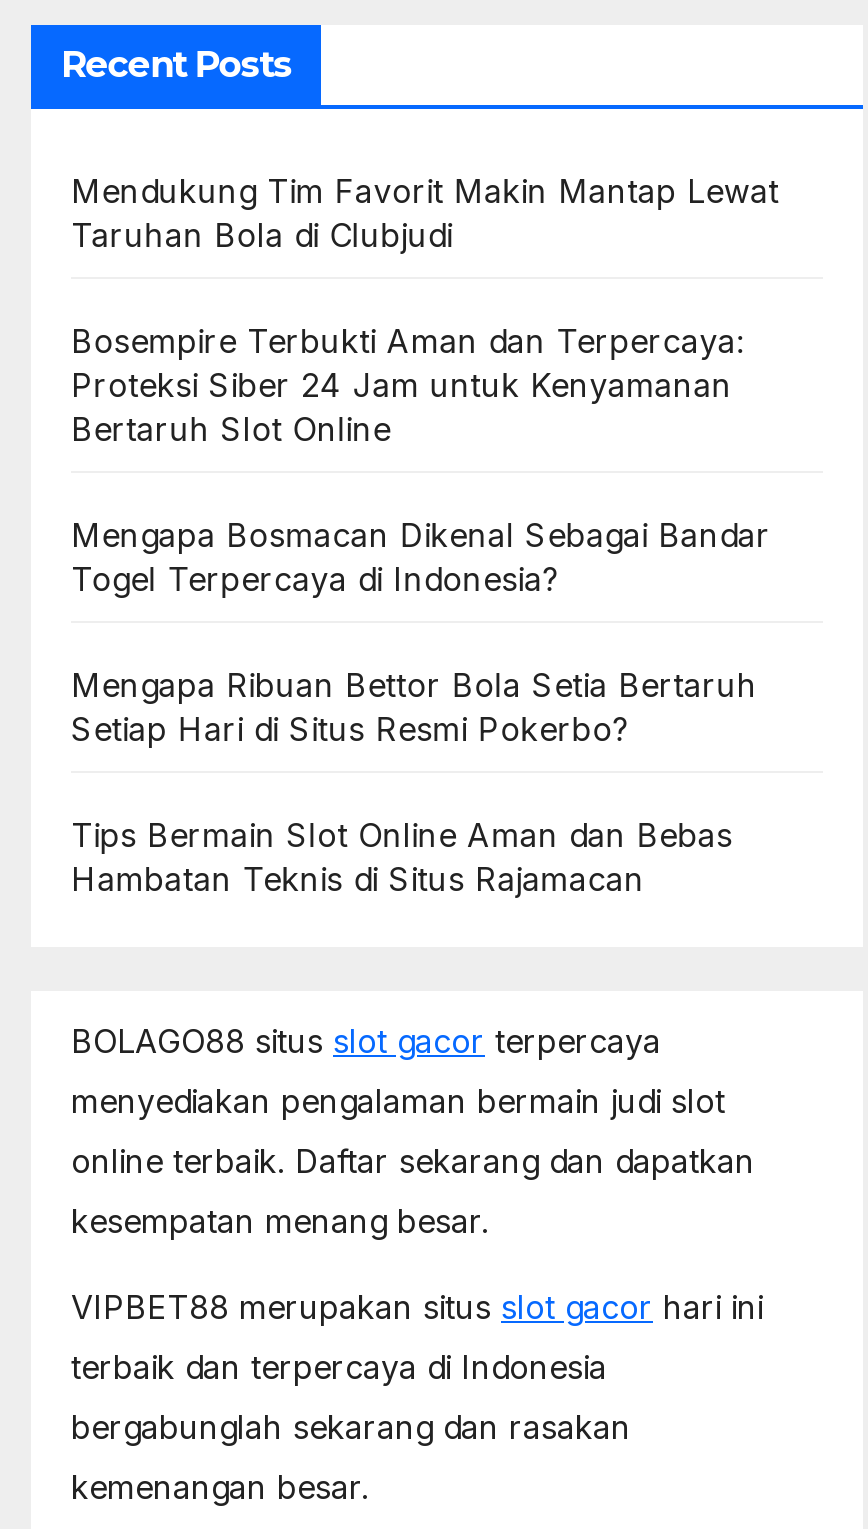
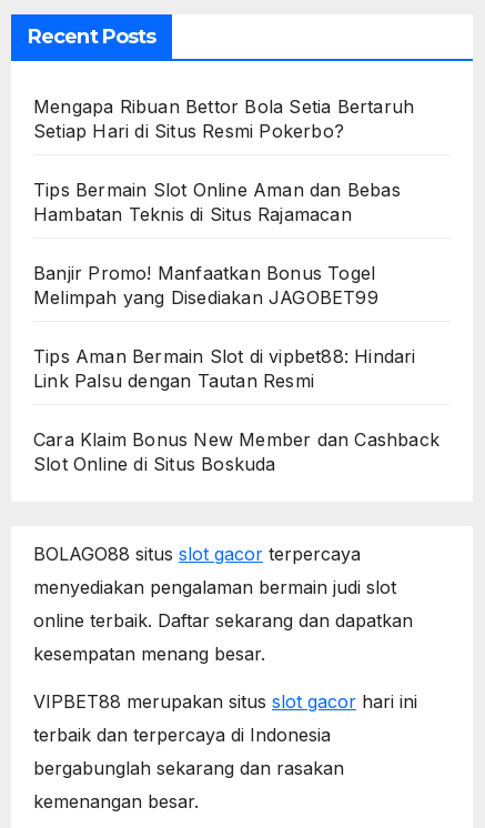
[71,171,779,599] Mendukung Tim Favorit Makin Mantap Lewat | Taruhan Bola di Clubjudi | Bosempire Terbukti Aman dan Terpercaya: | Proteksi Siber 24 Jam untuk Kenyamanan | Bertaruh Slot Online | Mengapa Bosmacan Dikenal Sebagai Bandar | Togel Terpercaya di Indonesia? -> none
moved [71,665,757,899] -> [33,95,414,225]: Mengapa Ribuan Bettor Bola Setia Bertaruh | Setiap Hari di Situs Resmi Pokerbo? | Tips Bermain Slot Online Aman dan Bebas | Hambatan Teknis di Situs Rajamacan
none -> [33,262,439,475] Banjir Promo! Manfaatkan Bonus Togel | Melimpah yang Disediakan JAGOBET99 | Tips Aman Bermain Slot di vipbet88: Hindari | Link Palsu dengan Tautan Resmi | Cara Klaim Bonus New Member dan Cashback | Slot Online di Situs Boskuda

